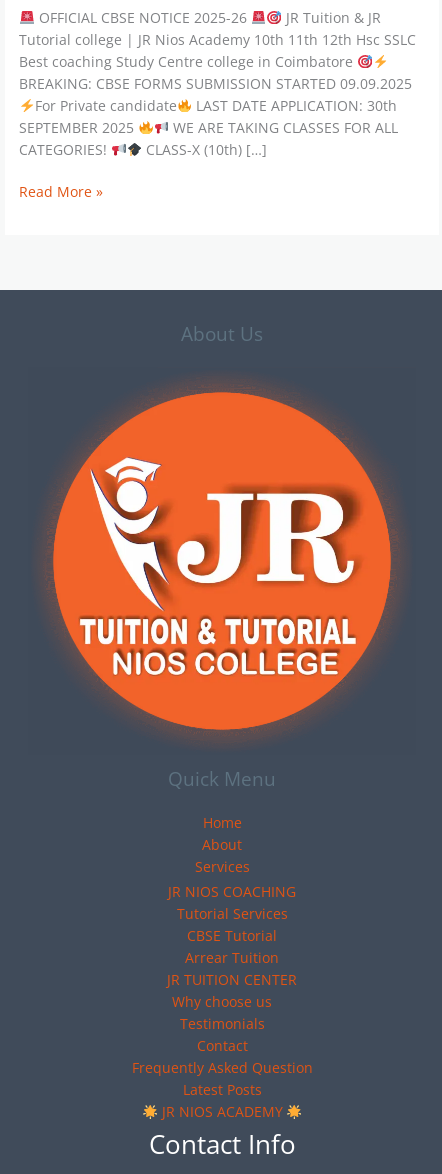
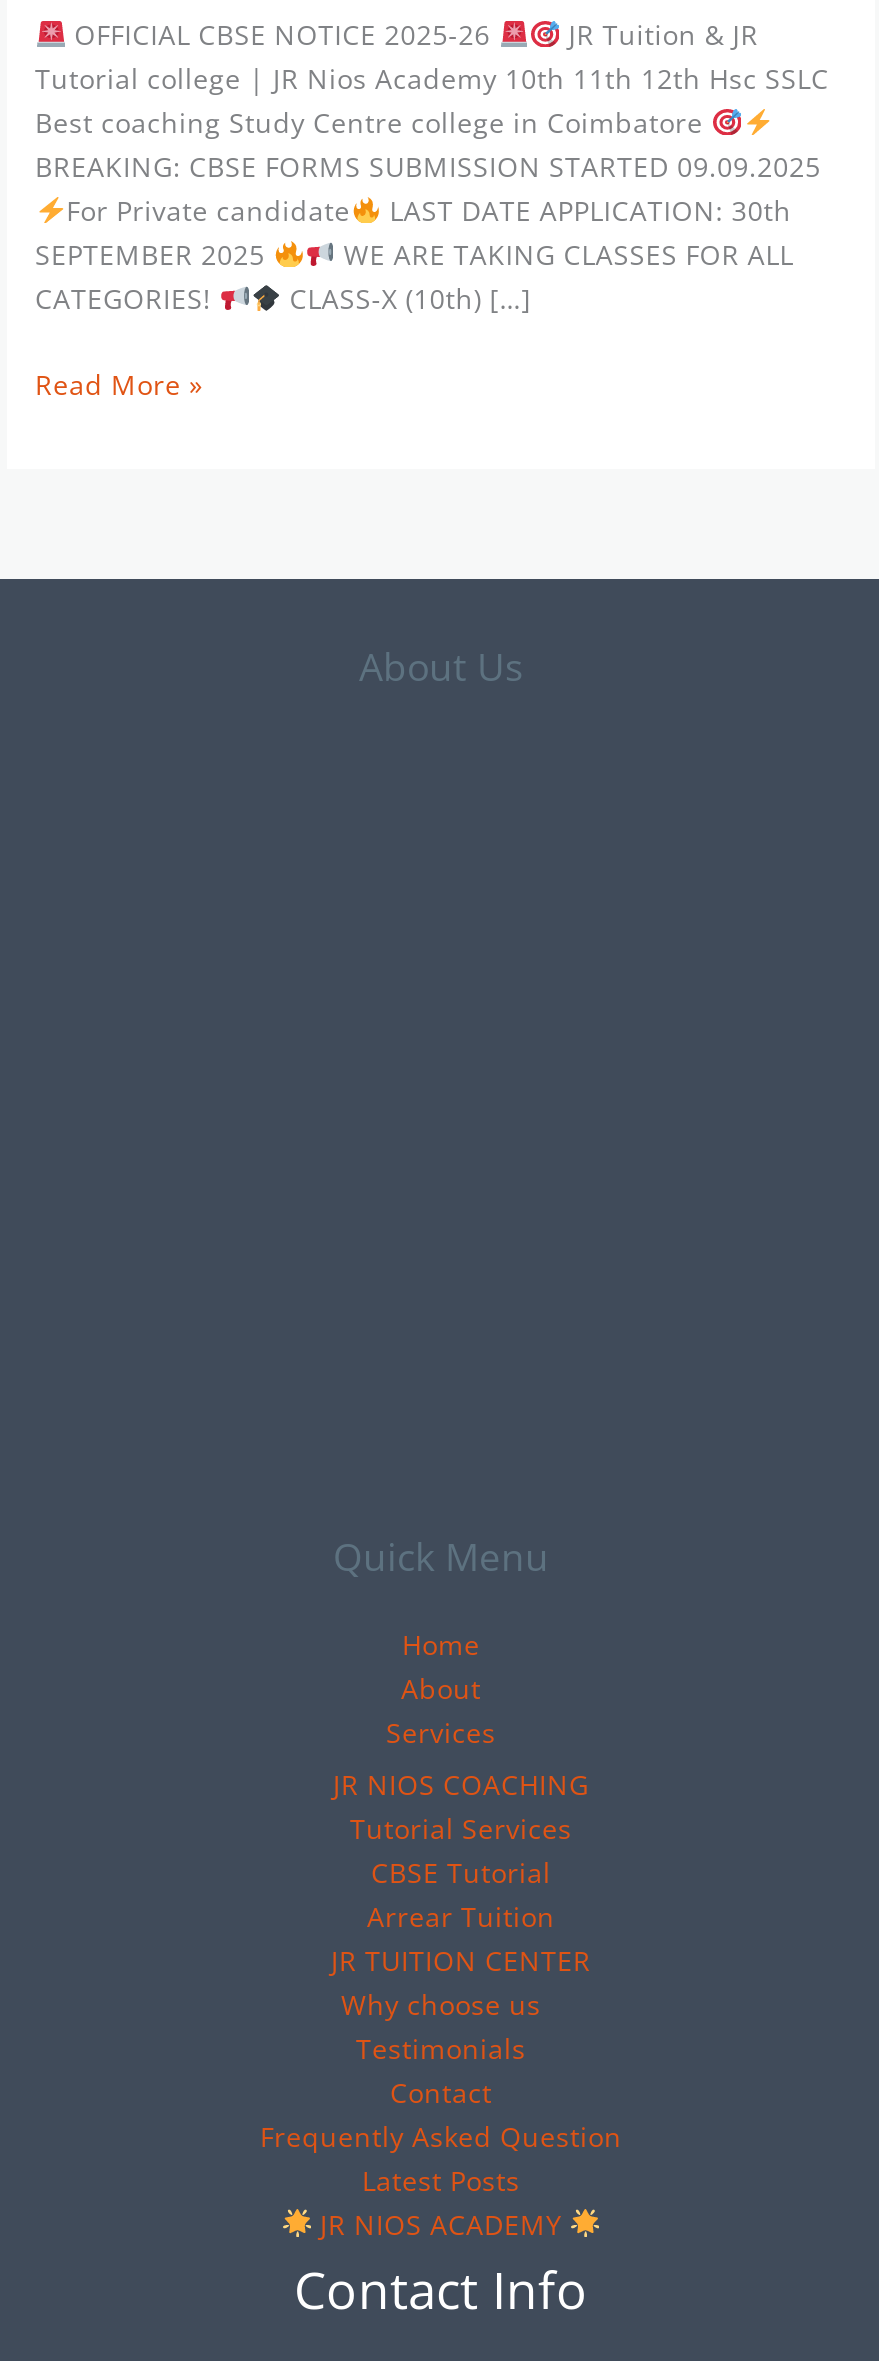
[44,384,400,738] [image] -> none

